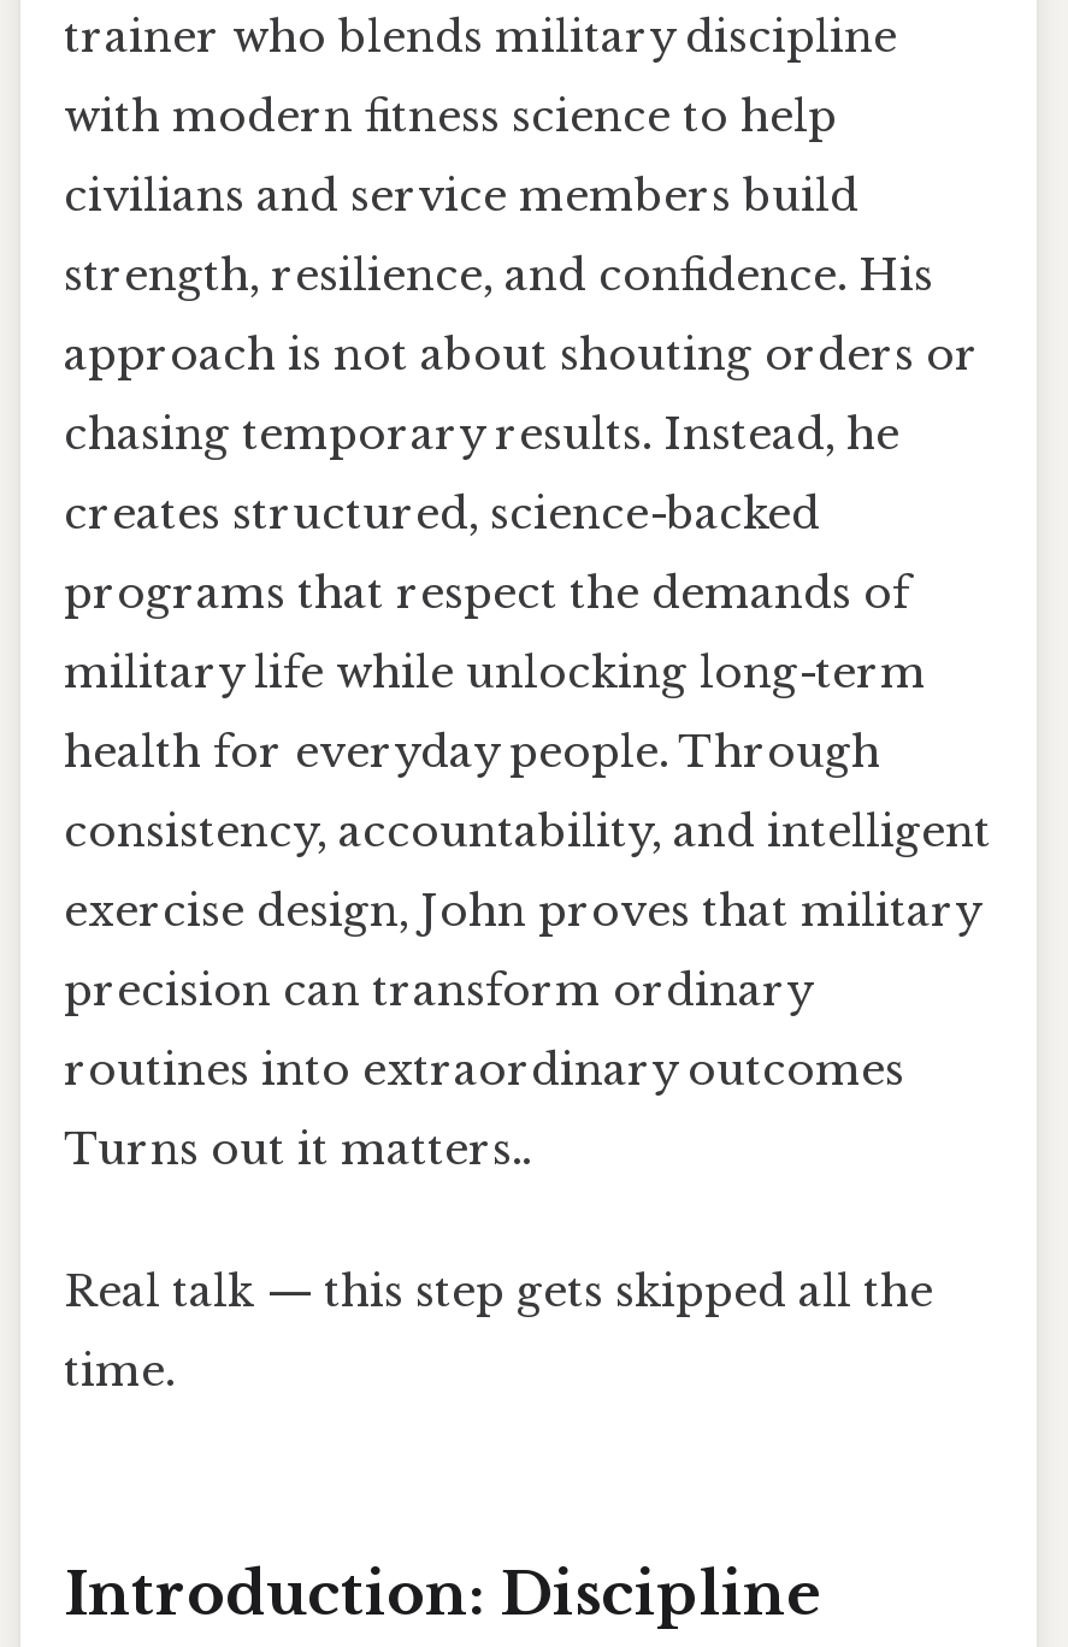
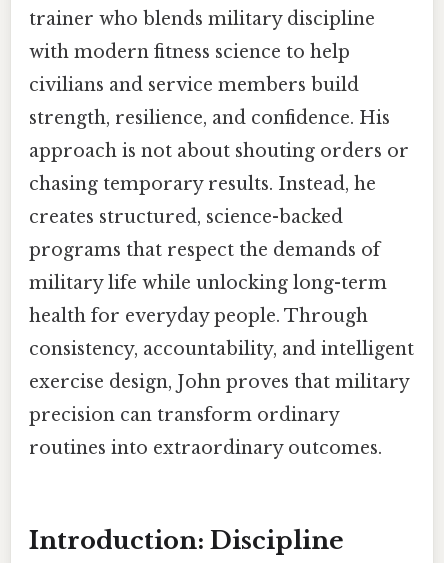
[64,1043,933,1398] routines into extraordinary outcomes | Turns out it matters.. | Real talk — this step gets skipped all the | time. -> [29,437,382,459] routines into extraordinary outcomes.

